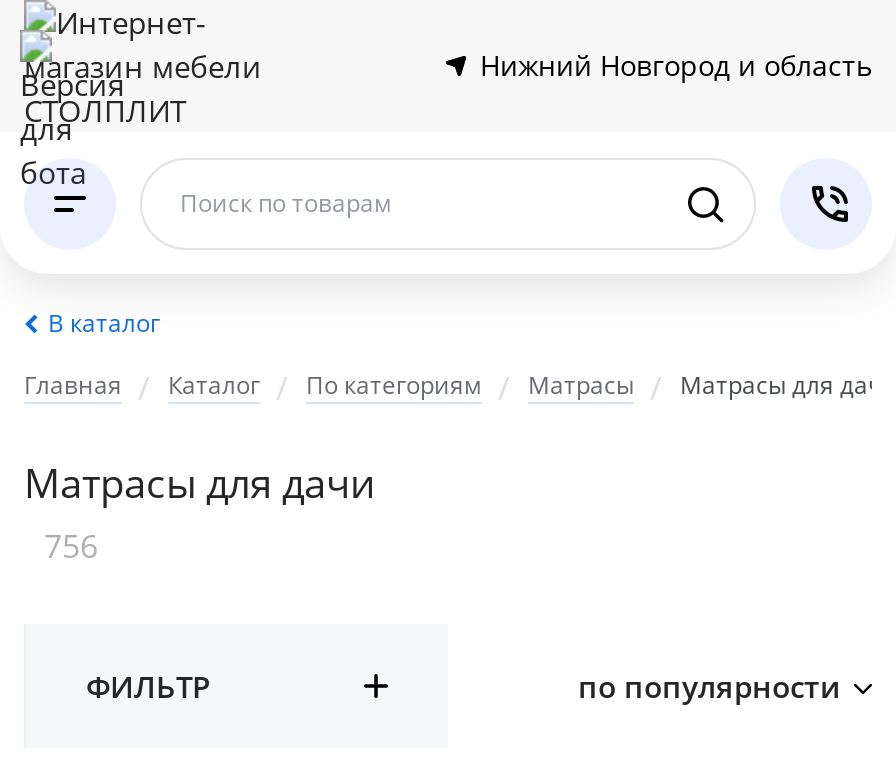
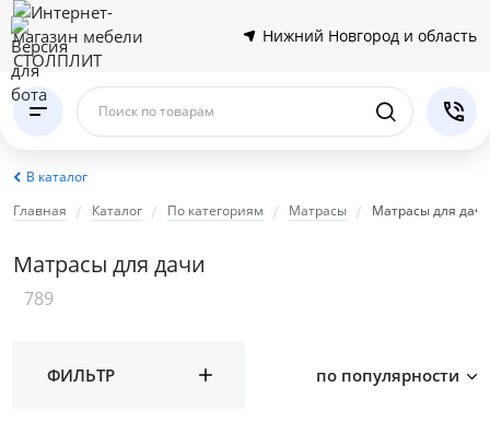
[44,524,98,568] 756 -> [24,286,54,310] 789

